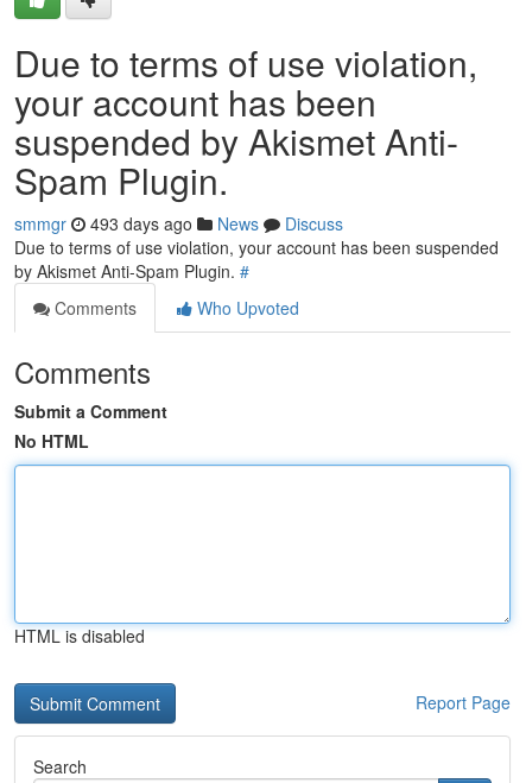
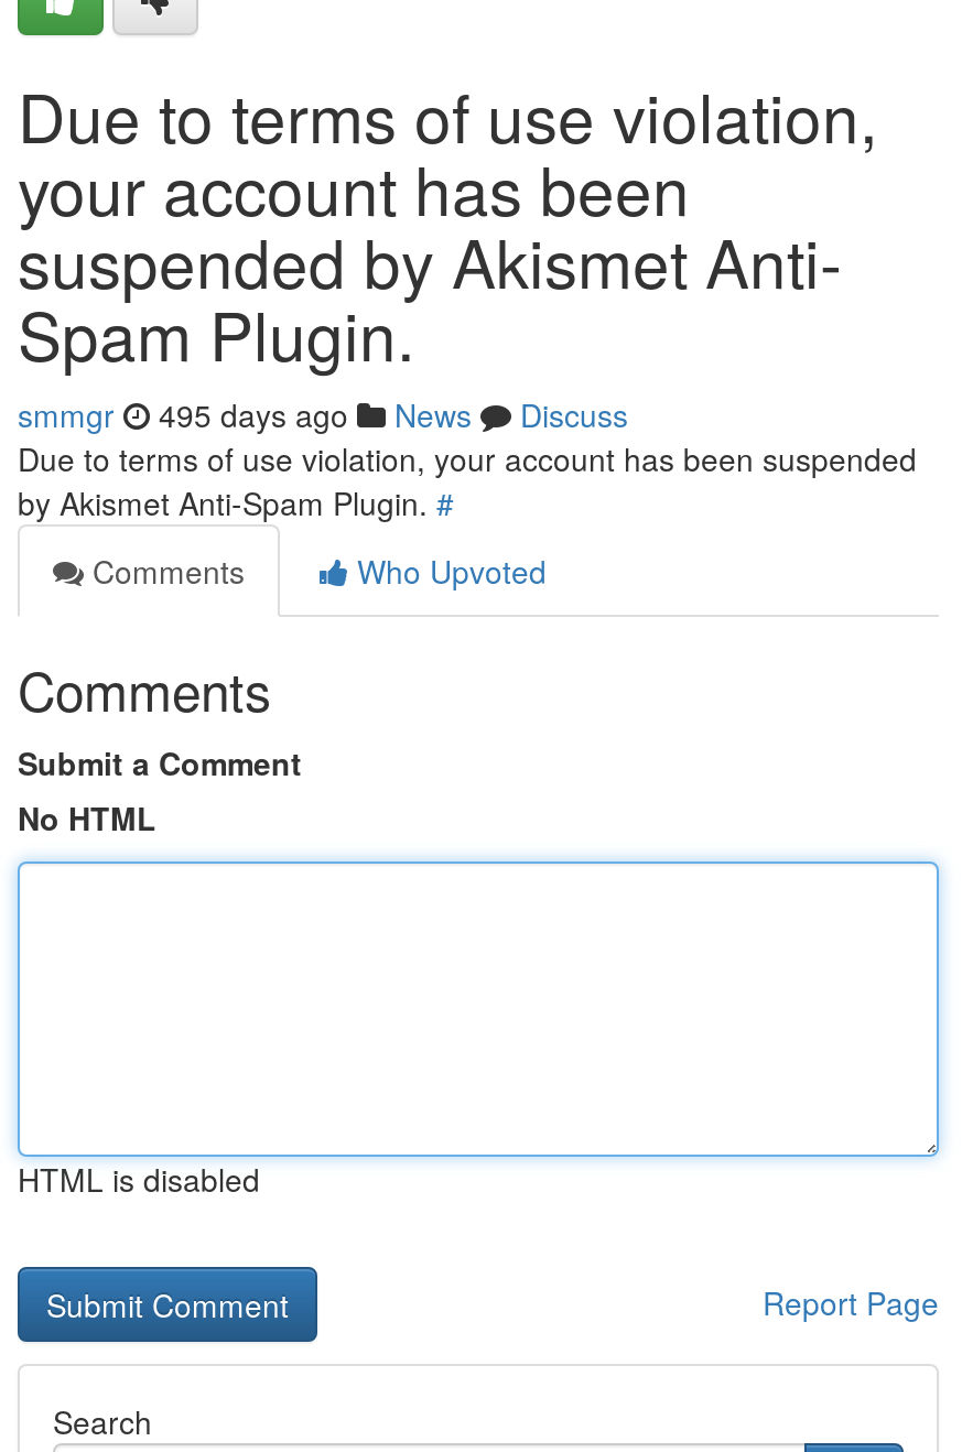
[14,211,343,235] smmgr 493 days ago News Discuss -> [18,392,628,436] smmgr 495 days ago News Discuss

